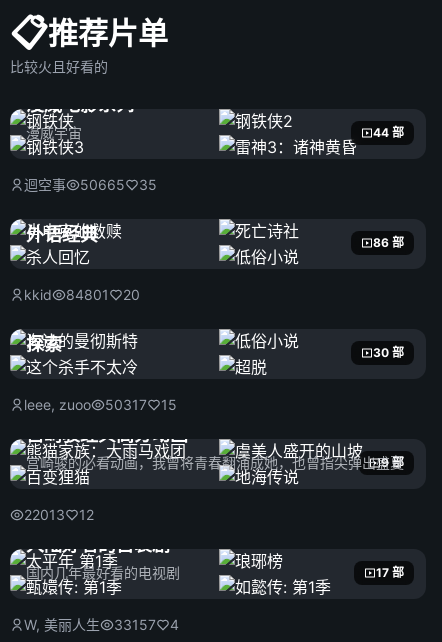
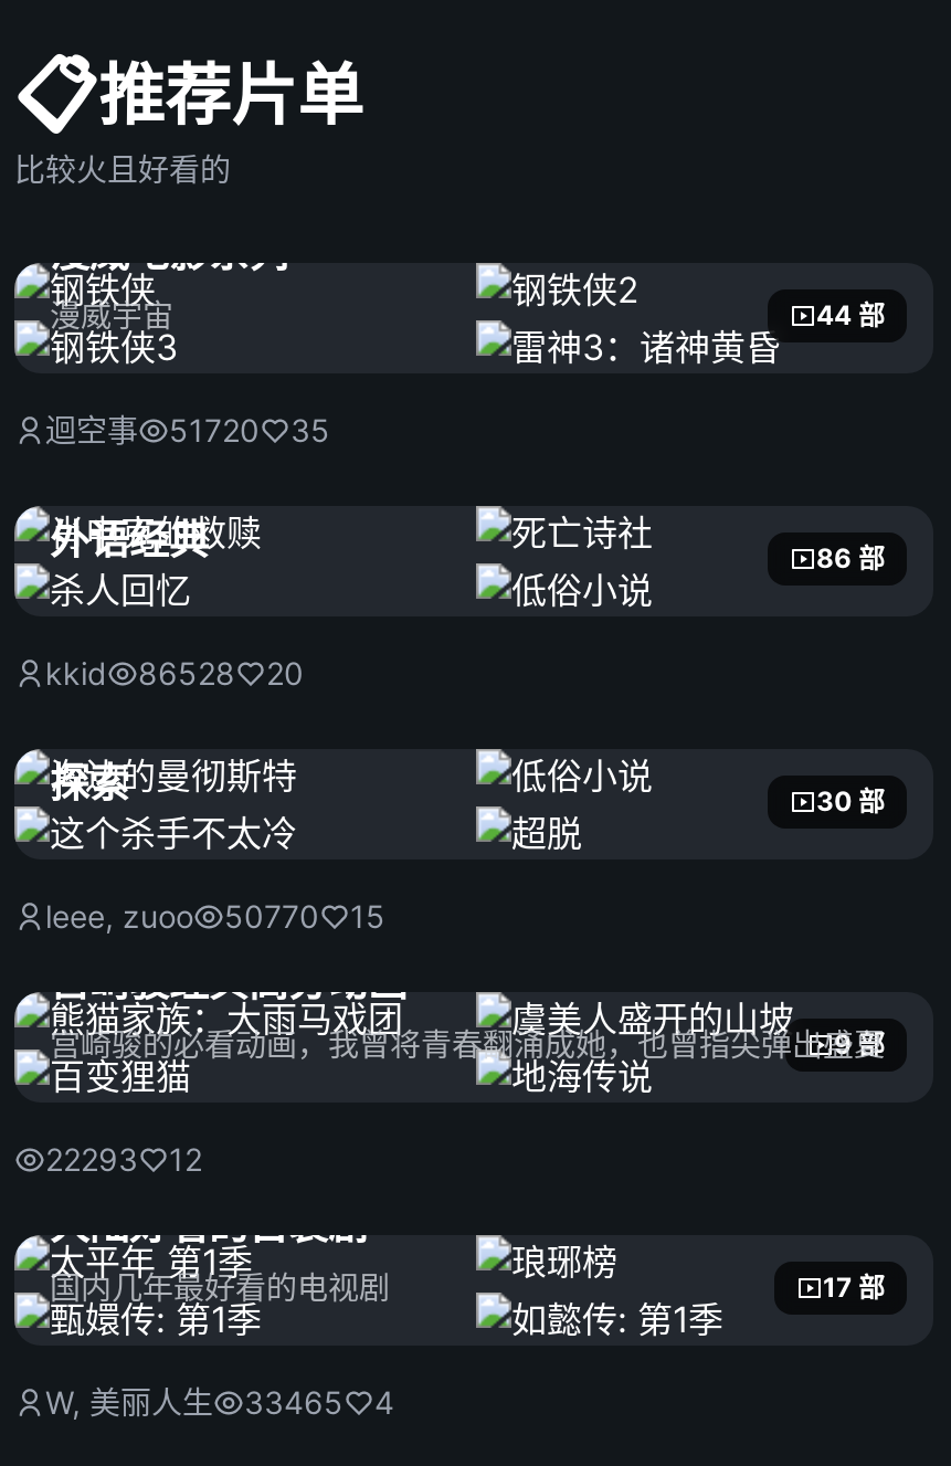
[24,176,157,193] 迴空事 50665 35 -> [45,411,330,449] 迴空事 51720 35
[24,286,140,303] kkid 84801 20 -> [45,654,304,692] kkid 86528 20
[24,396,177,413] leee, zuoo 50317 15 -> [45,897,385,935] leee, zuoo 50770 15
[24,506,94,523] 22013 12 -> [45,1140,202,1178] 22293 12
[24,616,179,633] W, 美丽人生 33157 4 -> [45,1383,394,1421] W, 美丽人生 33465 4

